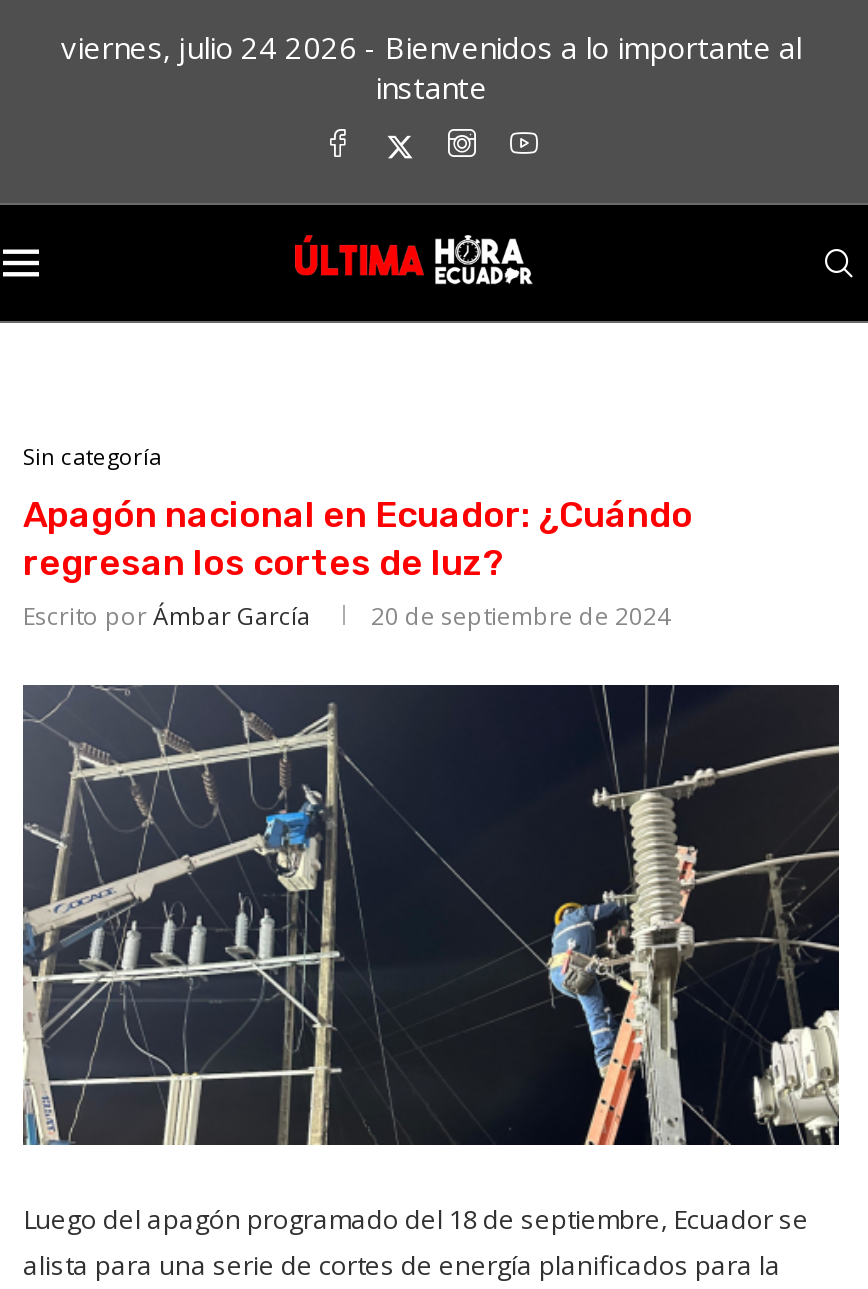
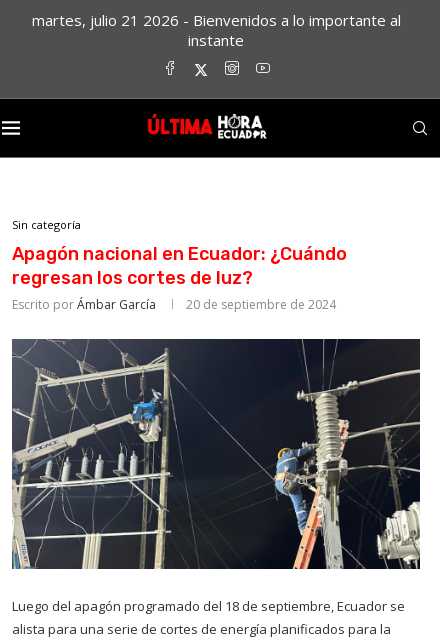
[61,27,801,67] viernes, julio 24 2026 - Bienvenidos a lo importante al -> [31,10,400,30] martes, julio 21 2026 - Bienvenidos a lo importante al

